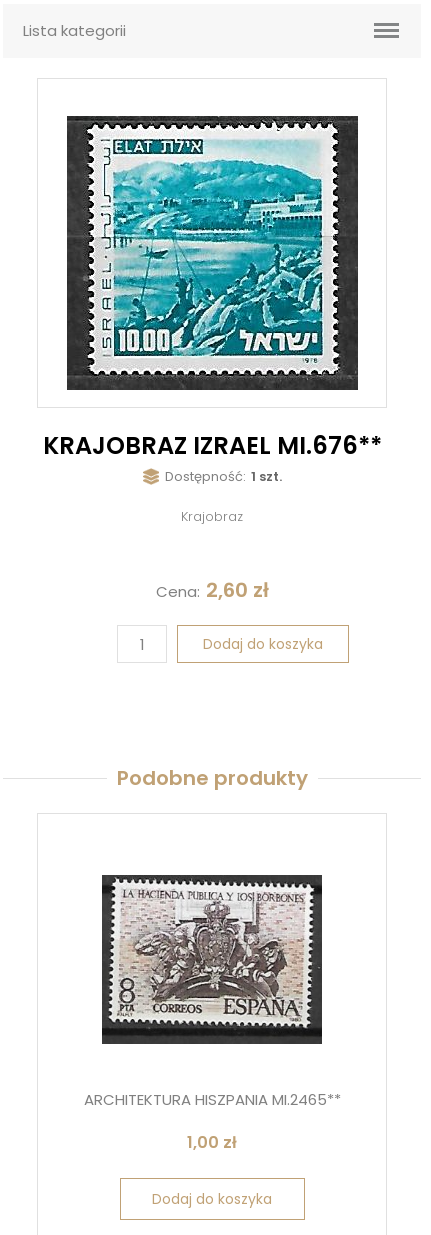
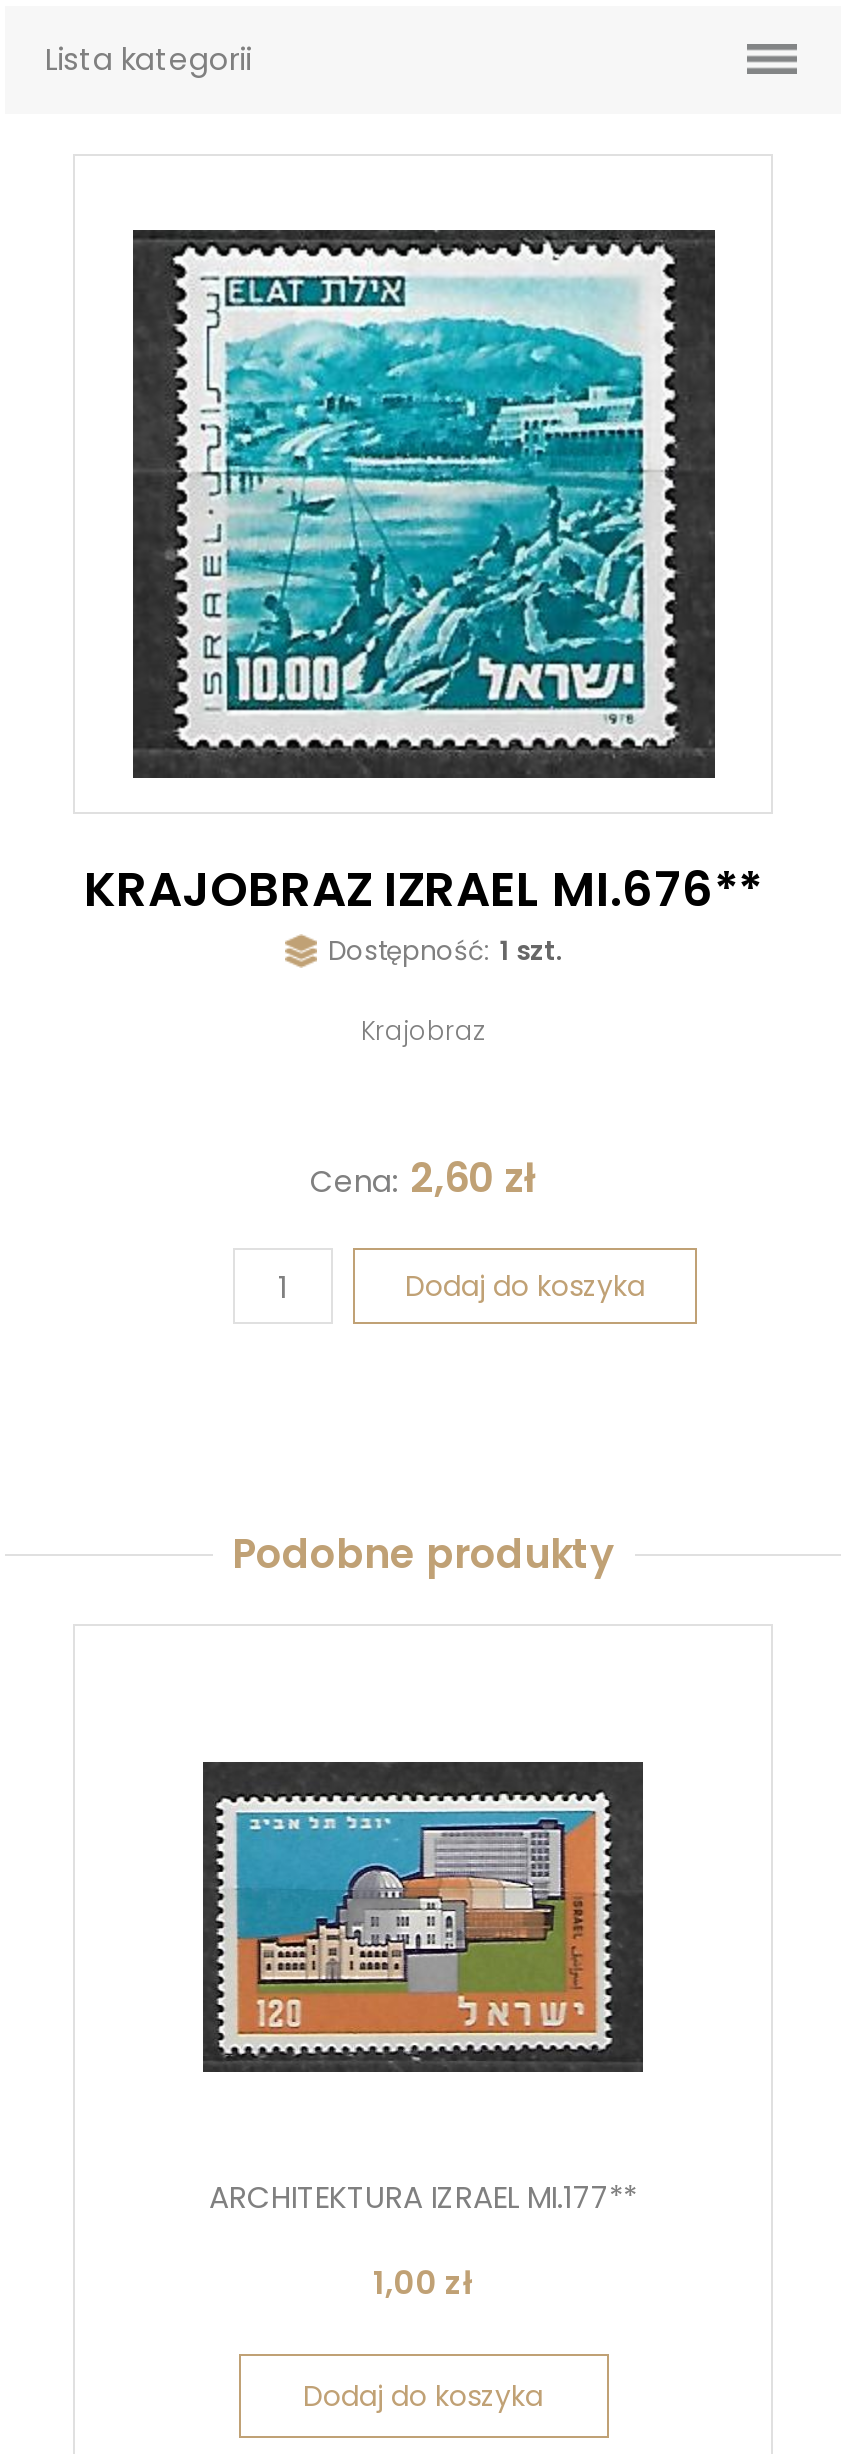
[101,874,323,1045] [image] -> [203,1748,643,2086] [image]
[83,1089,340,1110] ARCHITEKTURA HISZPANIA MI.2465** -> [209,2176,637,2218] ARCHITEKTURA IZRAEL MI.177**

